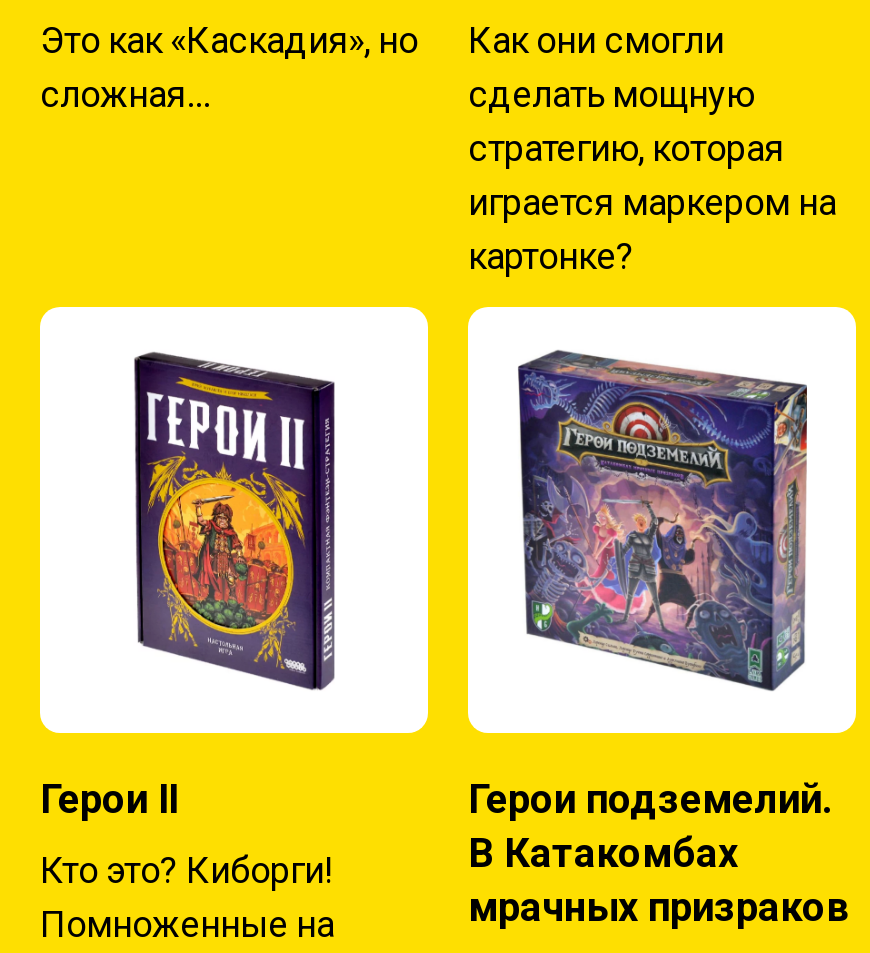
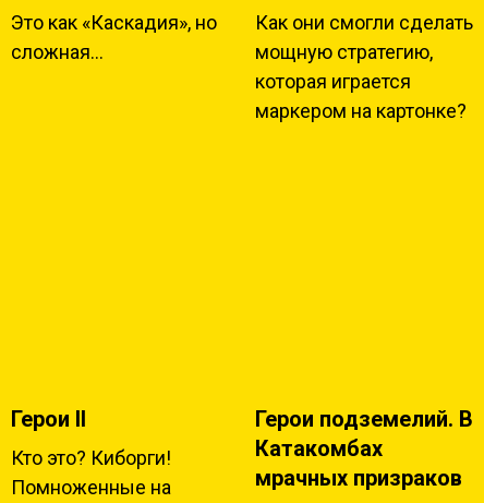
[38,305,430,735] [image] -> none
[466,305,858,727] [image] -> none

